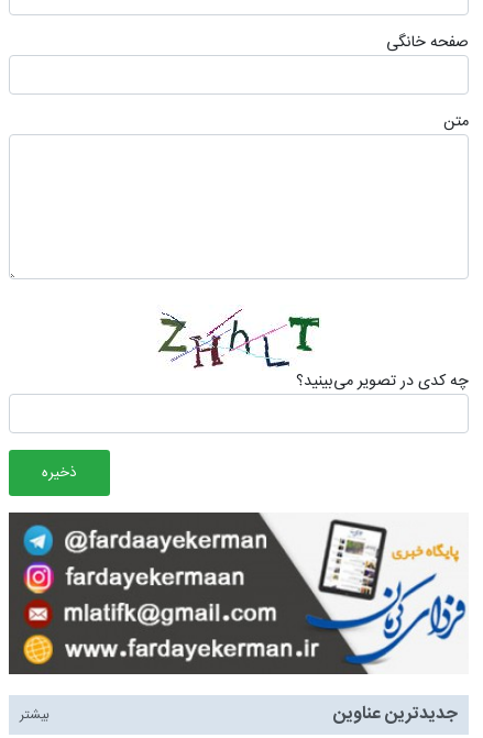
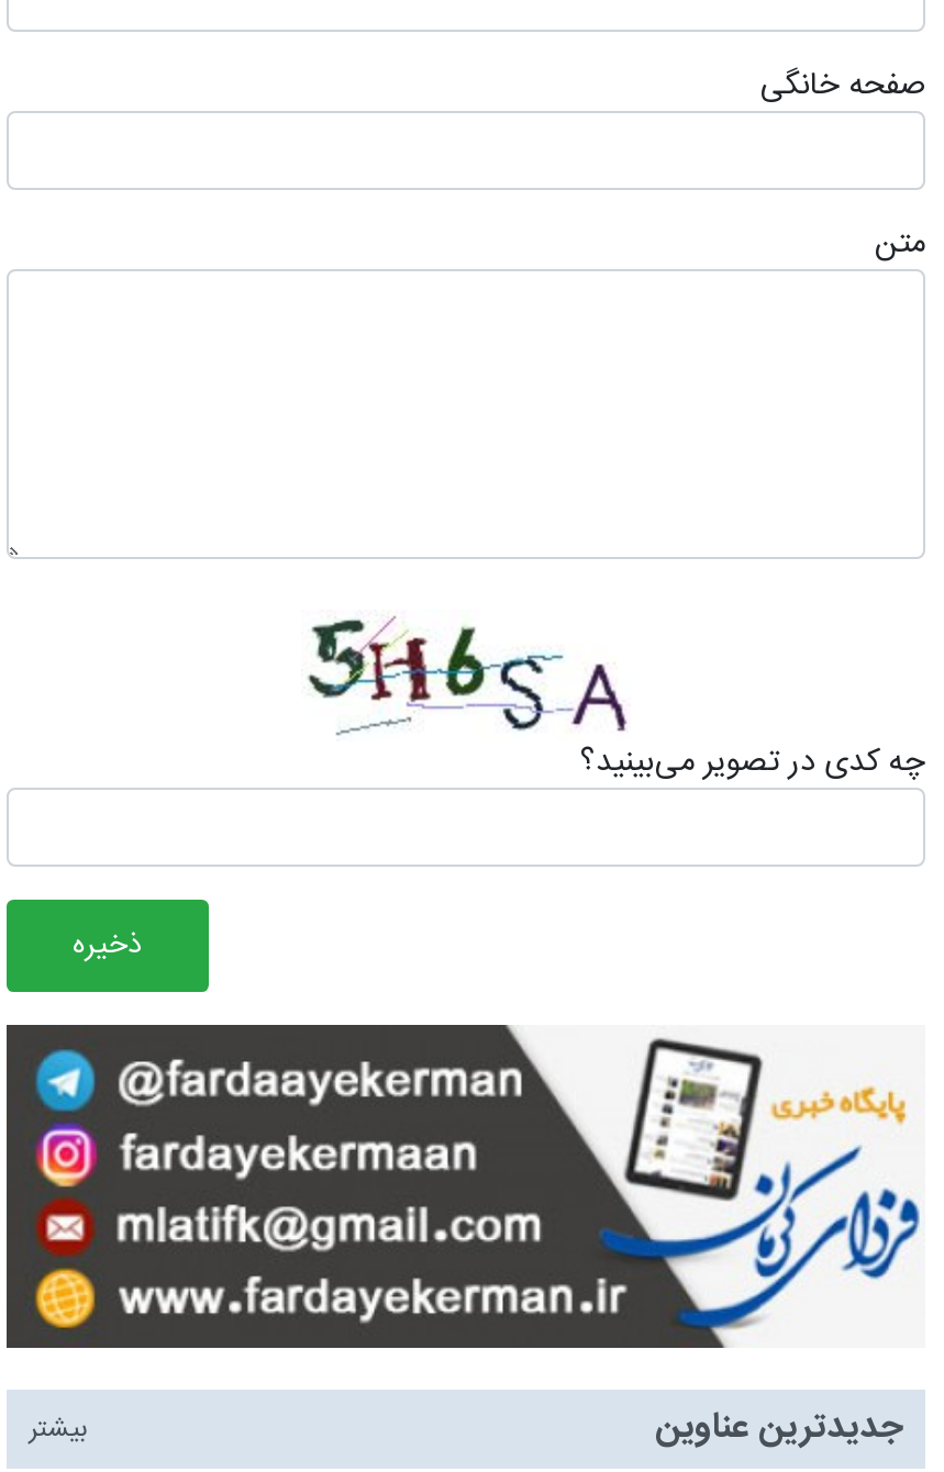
[157,308,321,370] [image] -> [308,616,629,737] [image]

